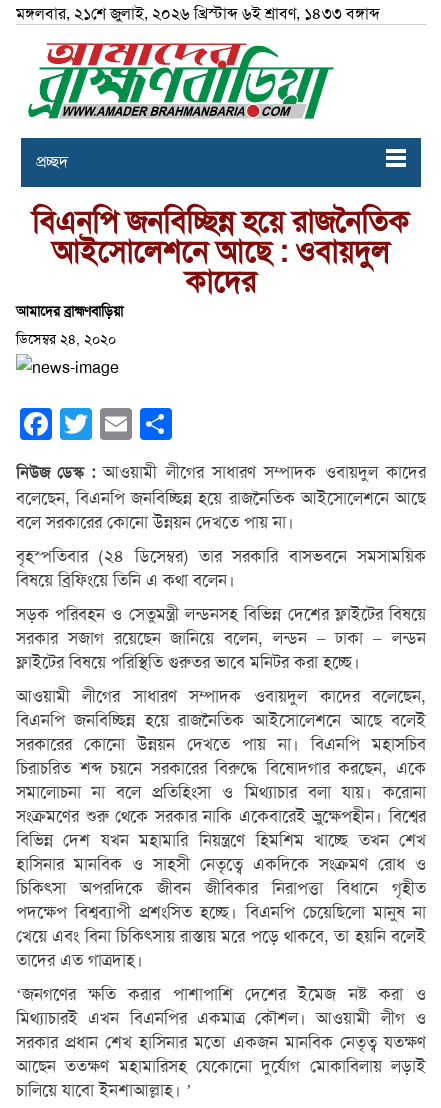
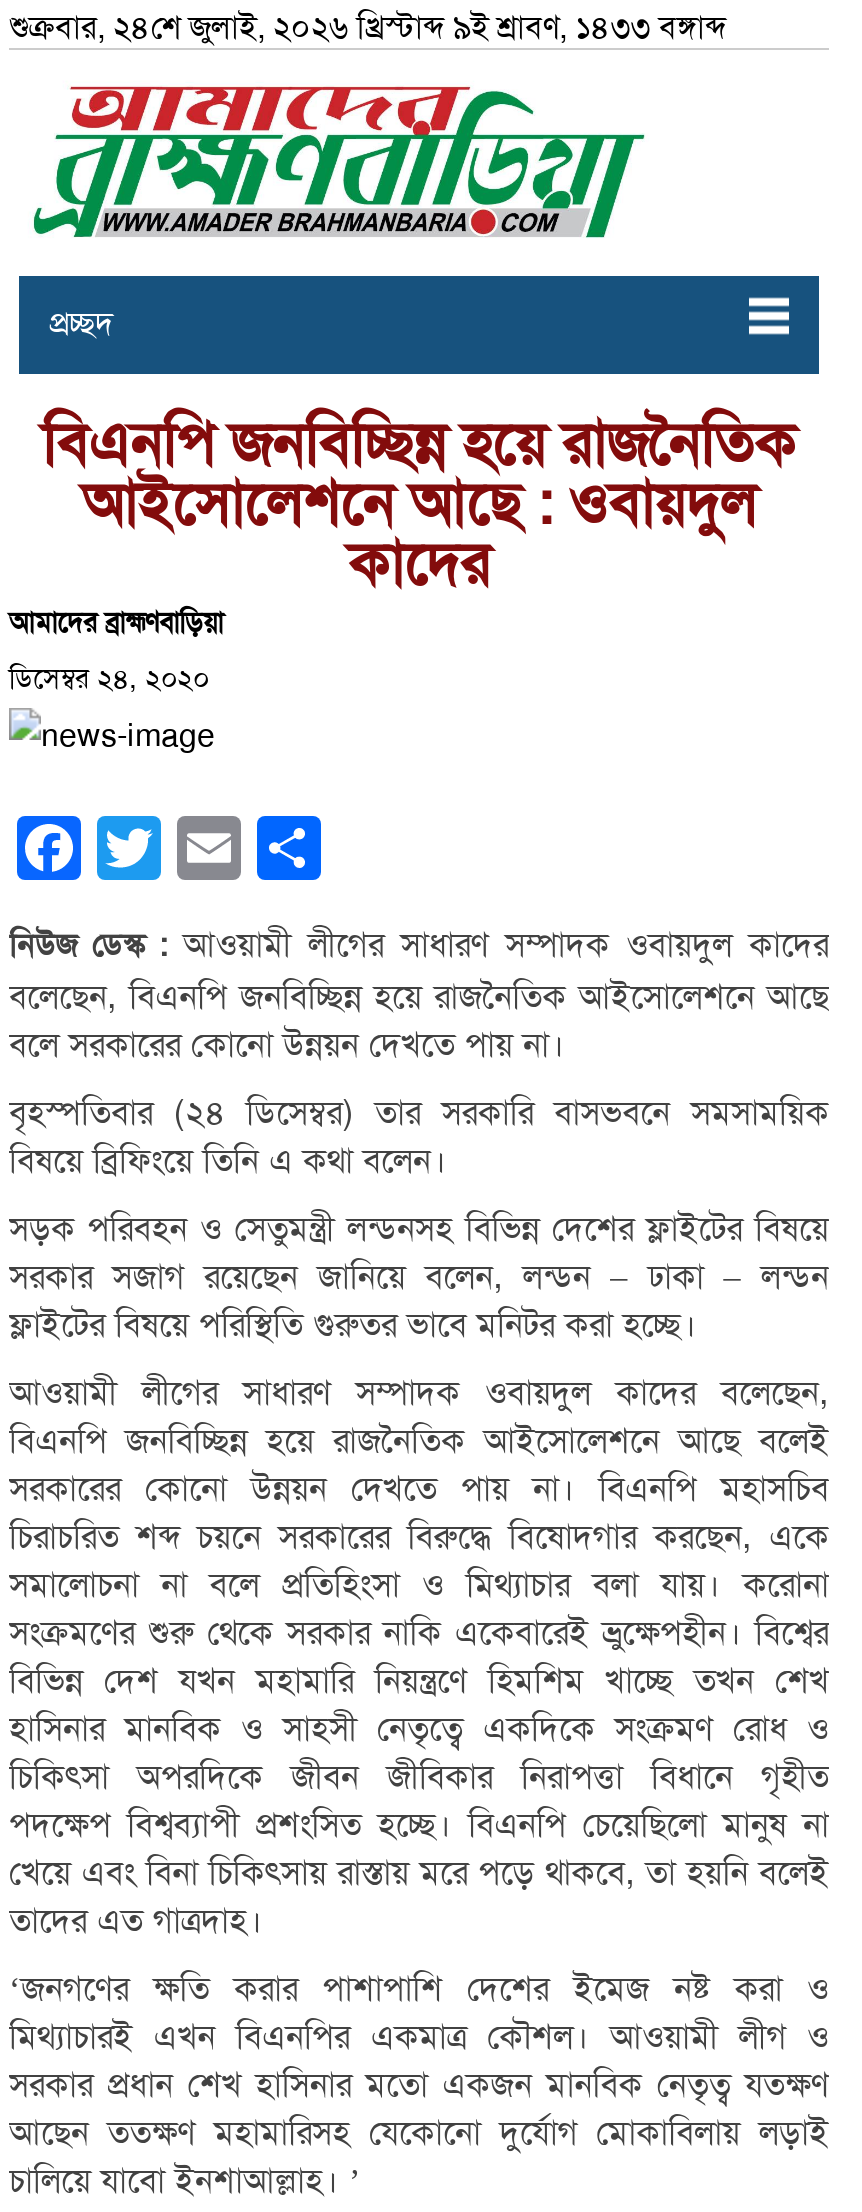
[16,4,380,24] মঙ্গলবার, ২১শে জুলাই, ২০২৬ খ্রিস্টাব্দ ৬ই শ্রাবণ, ১৪৩৩ বঙ্গাব্দ -> [9,8,727,48] শুক্রবার, ২৪শে জুলাই, ২০২৬ খ্রিস্টাব্দ ৯ই শ্রাবণ, ১৪৩৩ বঙ্গাব্দ

